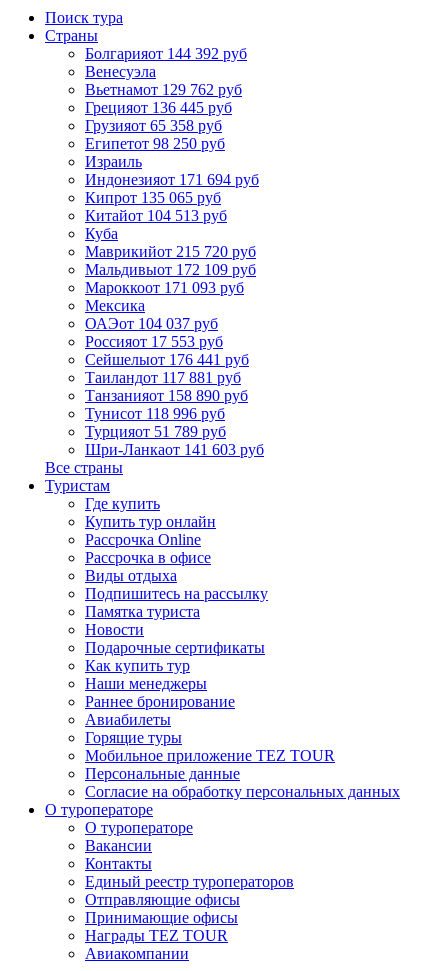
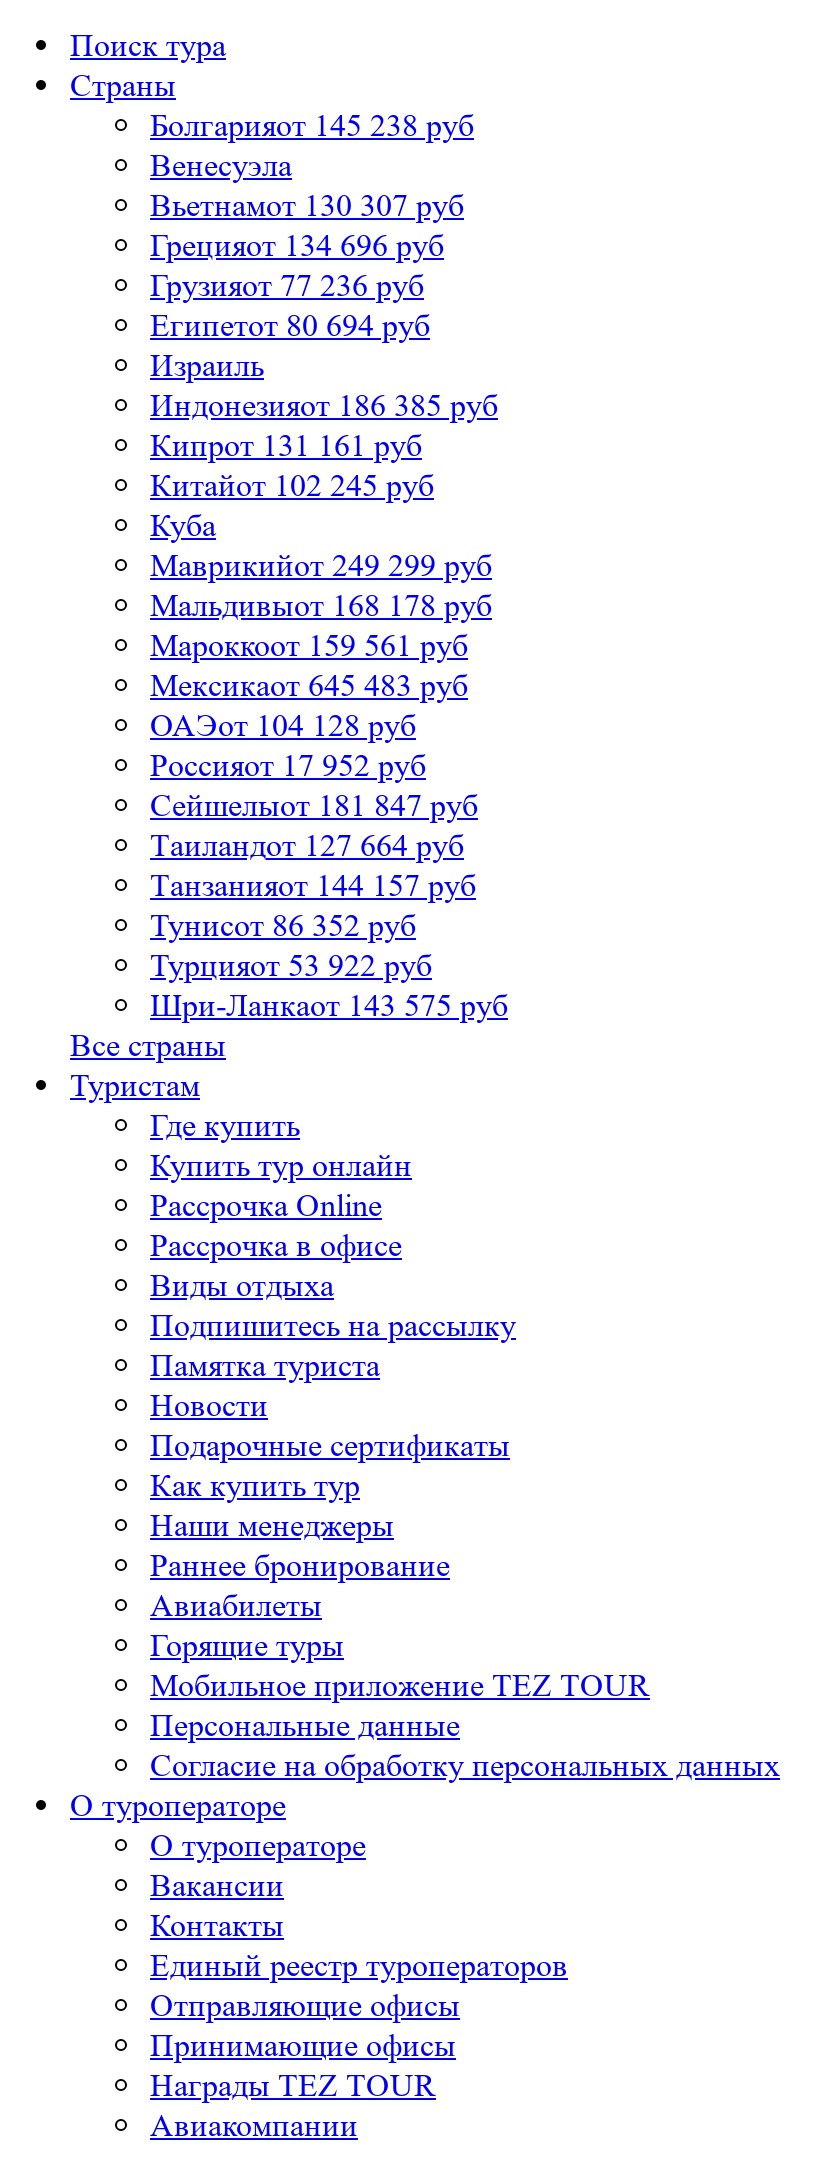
[85,45,247,62] Болгарияот 144 392 руб -> [150,106,474,144] Болгарияот 145 238 руб
[85,81,242,98] Вьетнамот 129 762 руб -> [150,186,464,224] Вьетнамот 130 307 руб
[85,99,232,116] Грецияот 136 445 руб -> [150,226,444,264] Грецияот 134 696 руб
[85,117,222,134] Грузияот 65 358 руб -> [150,266,424,304] Грузияот 77 236 руб
[85,135,225,152] Египетот 98 250 руб -> [150,306,430,344] Египетот 80 694 руб
[85,171,259,188] Индонезияот 171 694 руб -> [150,386,498,424] Индонезияот 186 385 руб
[85,189,221,206] Кипрот 135 065 руб -> [150,426,422,464] Кипрот 131 161 руб
[85,207,227,224] Китайот 104 513 руб -> [150,466,434,504] Китайот 102 245 руб
[85,243,264,458] Маврикийот 215 720 руб | Мальдивыот 172 109 руб | Мароккоот 171 093 руб | Мексика | ОАЭот 104 037 руб | Россияот 17 553 руб | Сейшелыот 176 441 руб | Таиландот 117 881 руб | Танзанияот 158 890 руб | Тунисот 118 996 руб | Турцияот 51 789 руб | Шри-Ланкаот 141 603 руб -> [150,546,508,1024] Маврикийот 249 299 руб | Мальдивыот 168 178 руб | Мароккоот 159 561 руб | Мексикаот 645 483 руб | ОАЭот 104 128 руб | Россияот 17 952 руб | Сейшелыот 181 847 руб | Таиландот 127 664 руб | Танзанияот 144 157 руб | Тунисот 86 352 руб | Турцияот 53 922 руб | Шри-Ланкаот 143 575 руб

